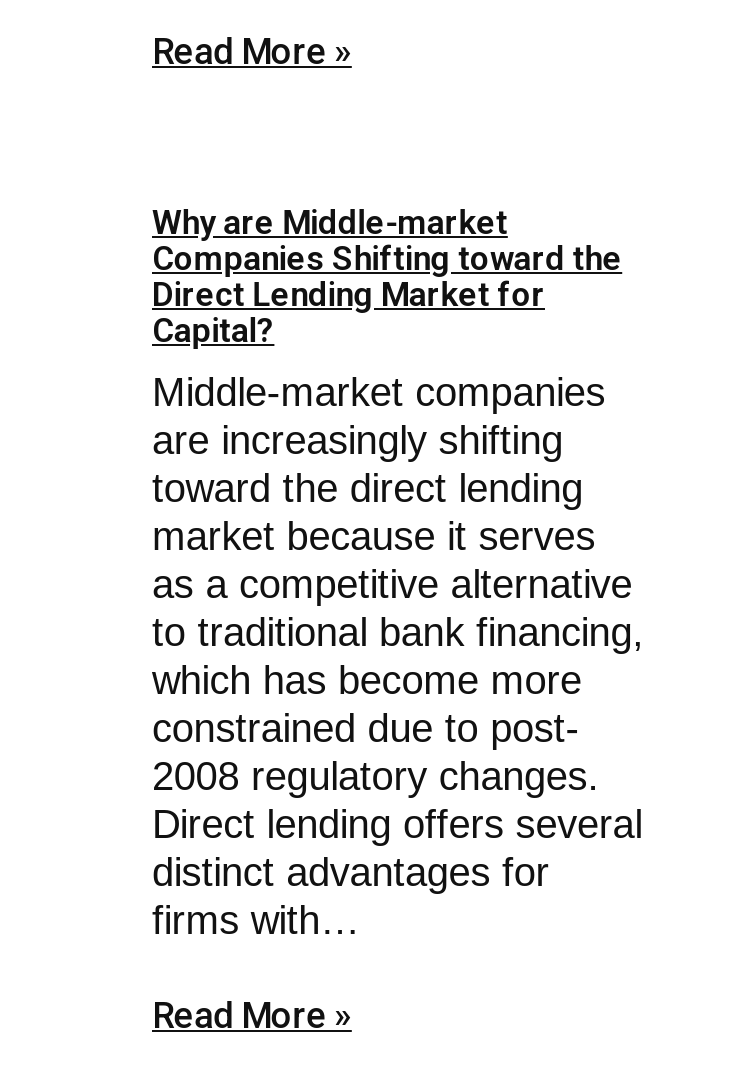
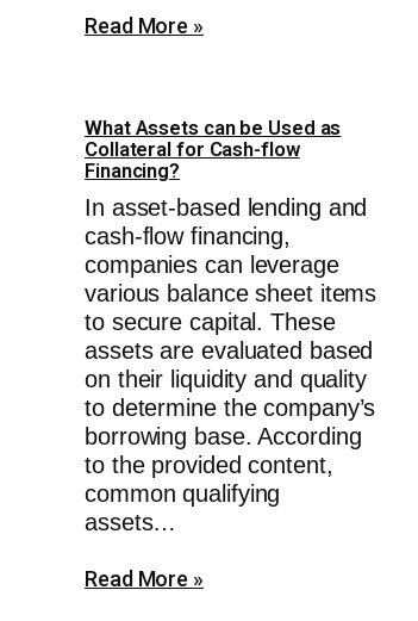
[152,201,622,349] Why are Middle-market | Companies Shifting toward the | Direct Lending Market for | Capital? -> [85,115,341,182] What Assets can be Used as | Collateral for Cash-flow | Financing?
[152,369,644,941] Middle-market companies | are increasingly shifting | toward the direct lending | market because it serves | as a competitive alternative | to traditional bank financing, | which has become more | constrained due to post- | 2008 regulatory changes. | Direct lending offers several | distinct advantages for | firms with… -> [85,194,377,535] In asset-based lending and | cash-flow financing, | companies can leverage | various balance sheet items | to secure capital. These | assets are evaluated based | on their liquidity and quality | to determine the company’s | borrowing base. According | to the provided content, | common qualifying | assets…

